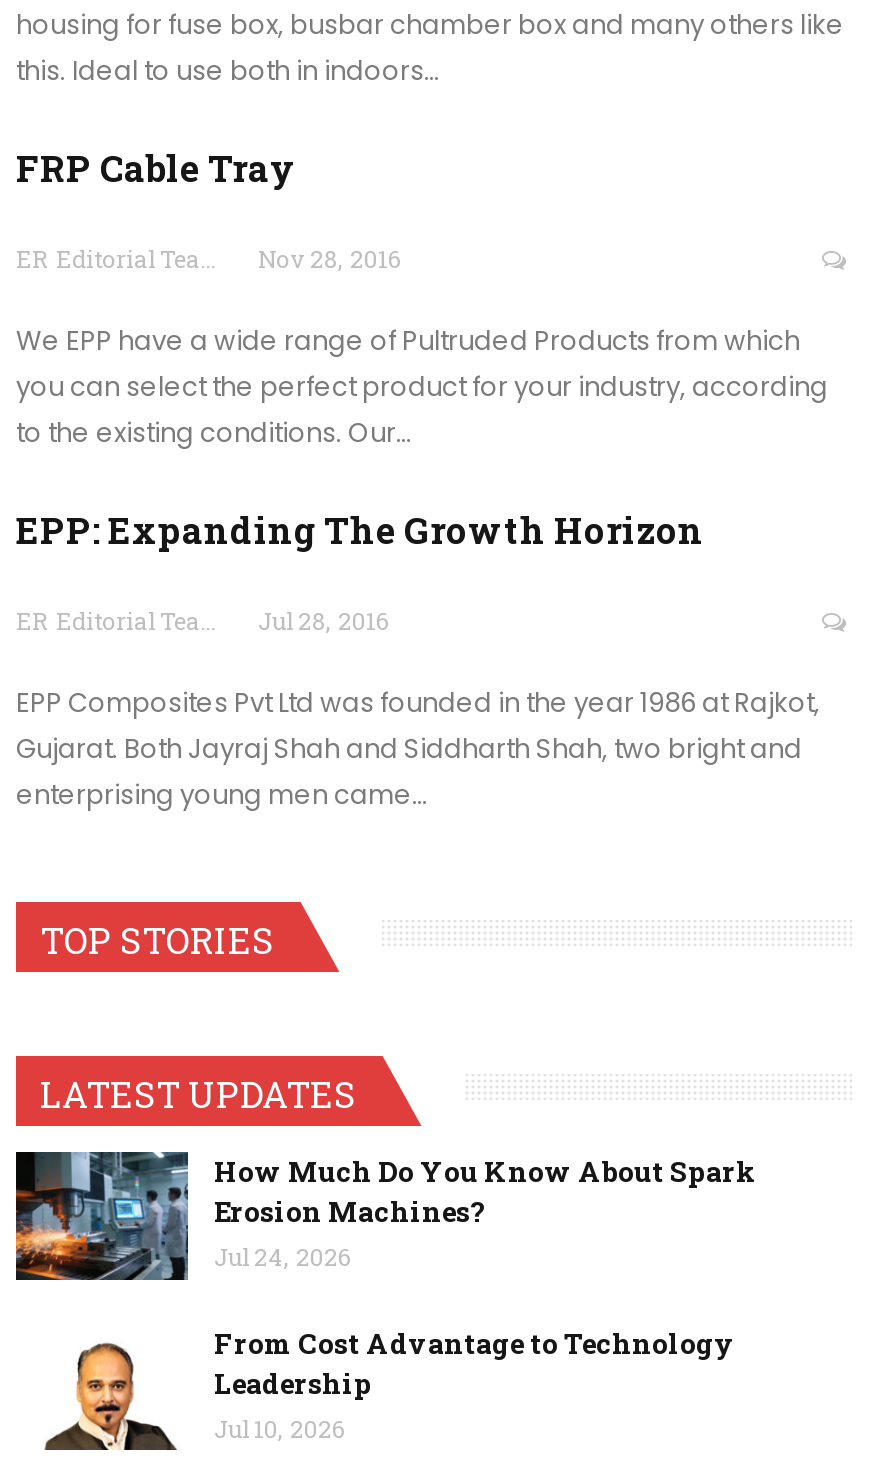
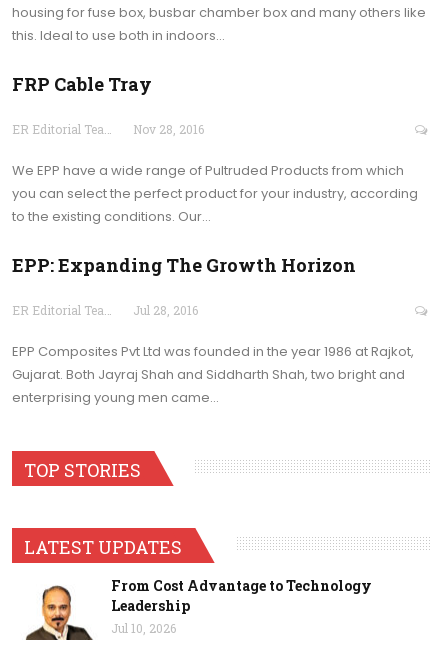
[14,1148,758,1282] [image] | How Much Do You Know About Spark | Erosion Machines? | Jul 24, 2026 -> none

